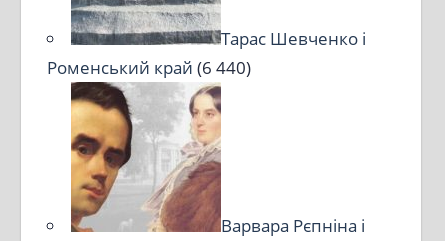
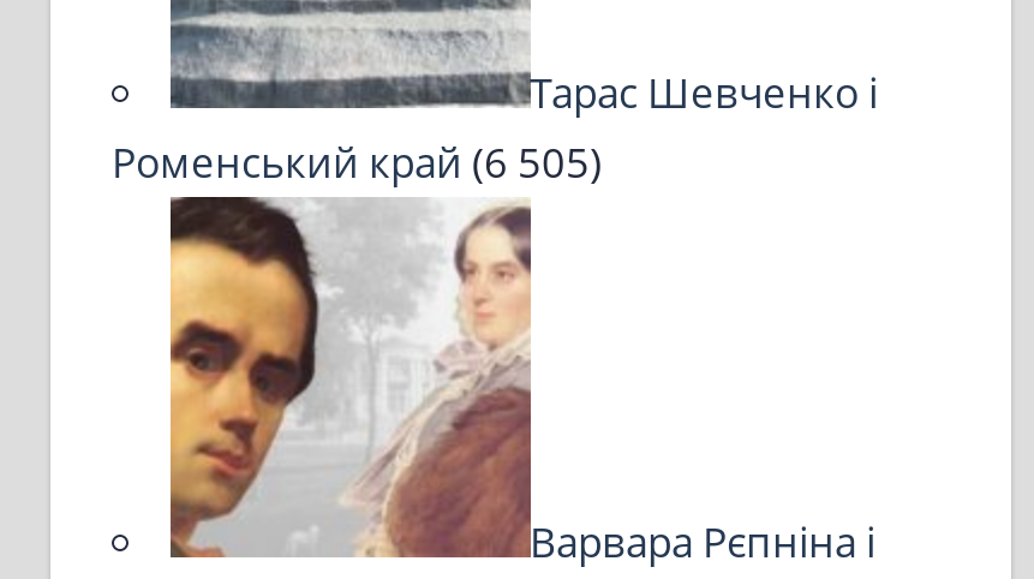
[46,56,250,79] Роменський край (6 440) -> [112,134,602,190] Роменський край (6 505)

